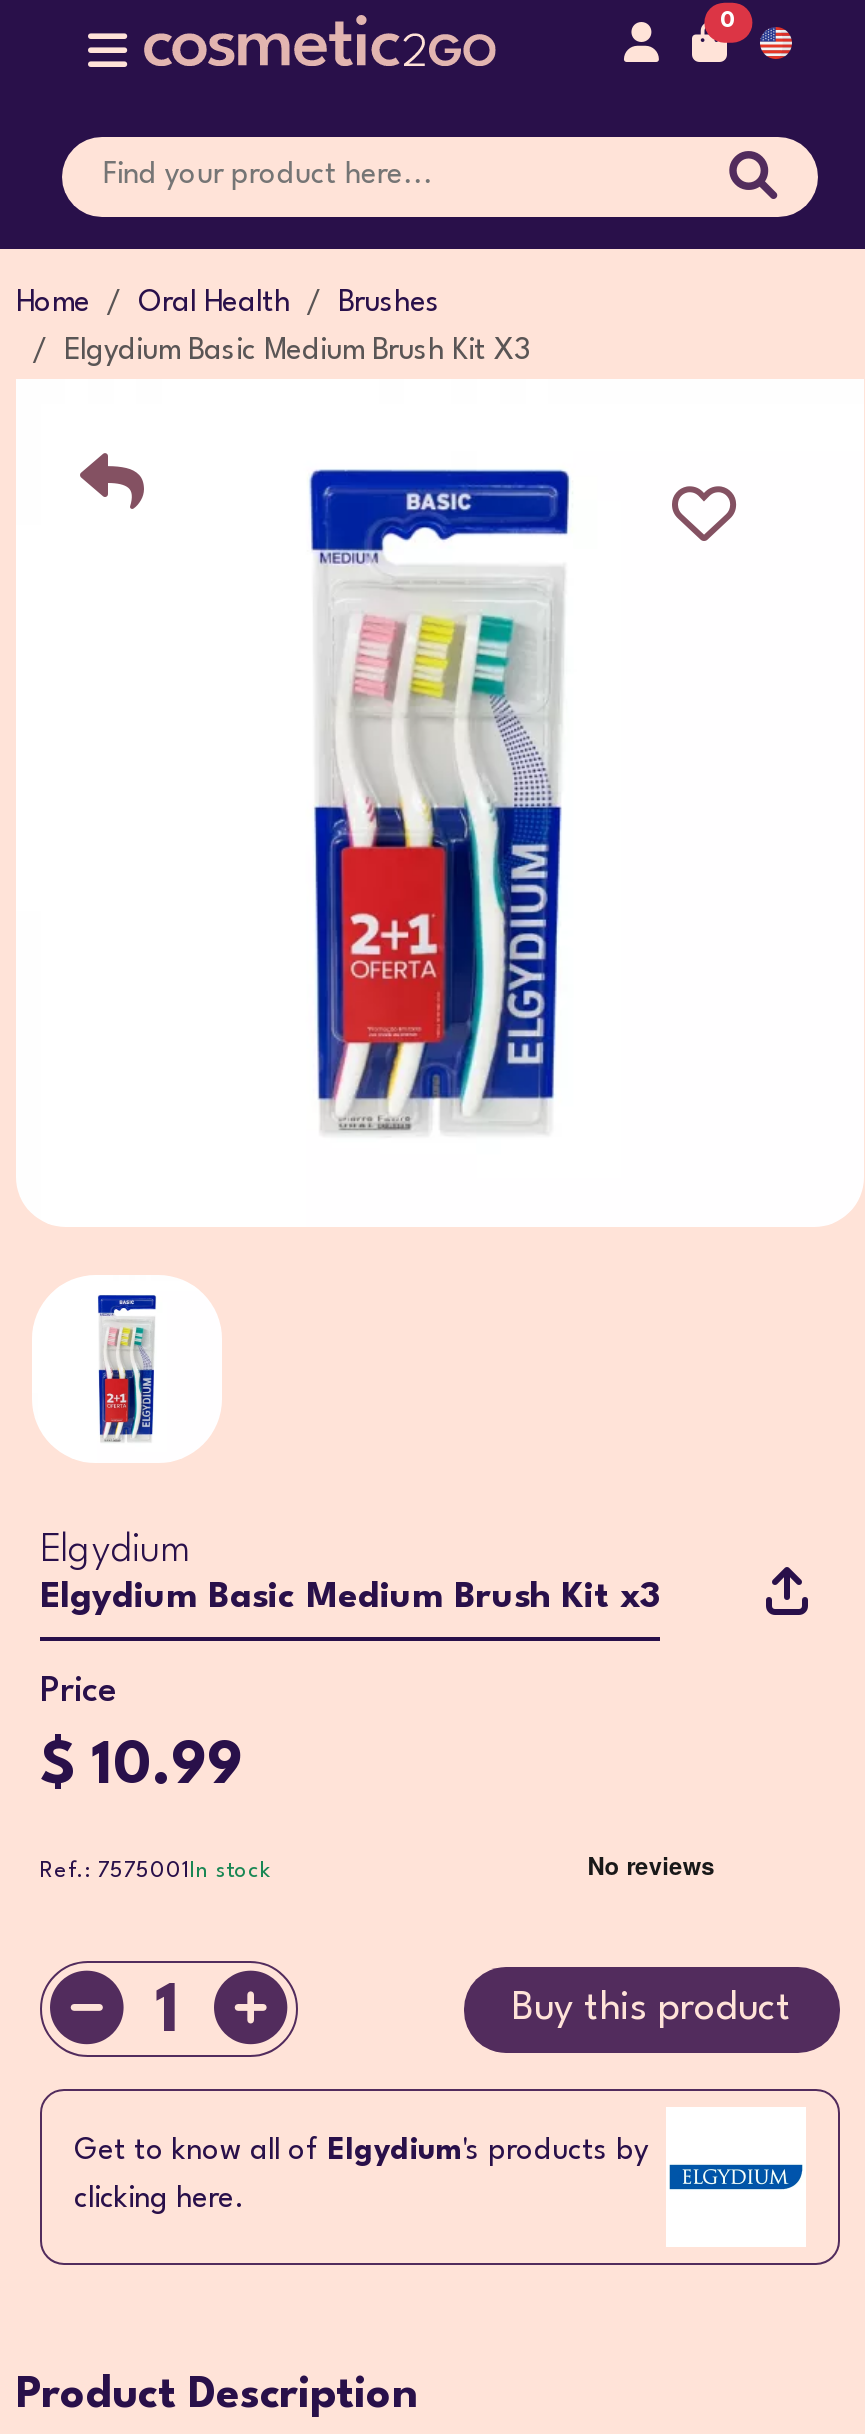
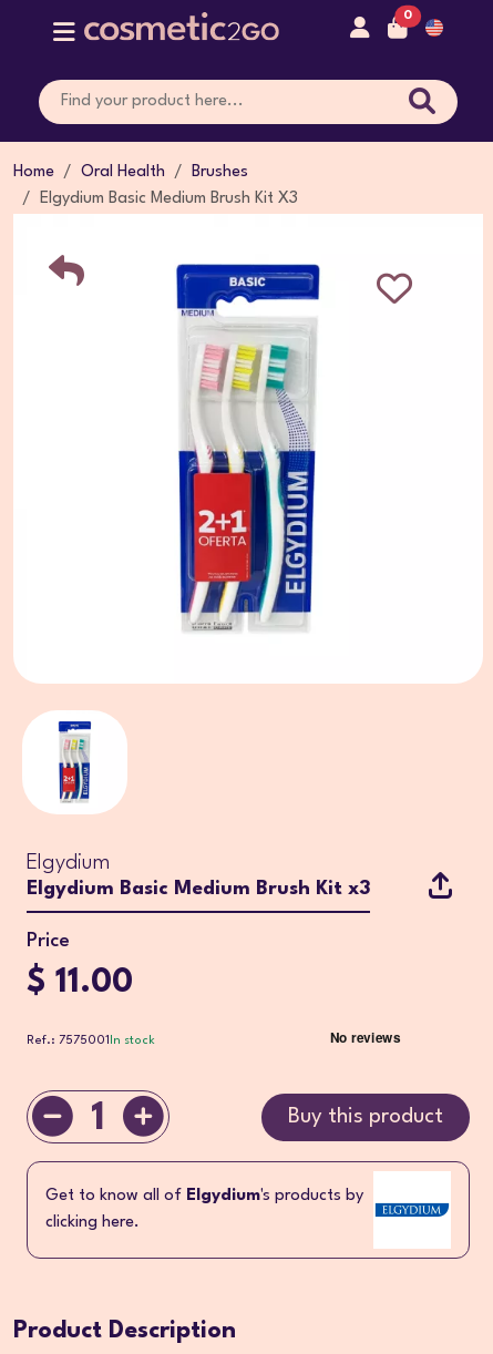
[40,1740,244,1798] $ 10.99 -> [27,968,133,1000] $ 11.00

